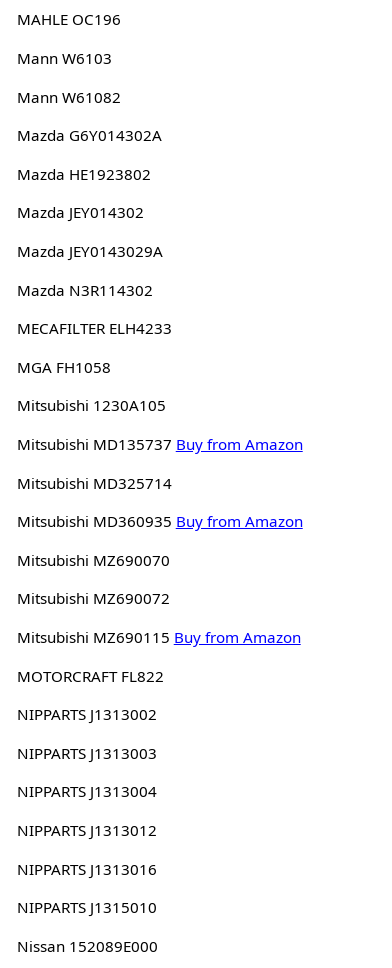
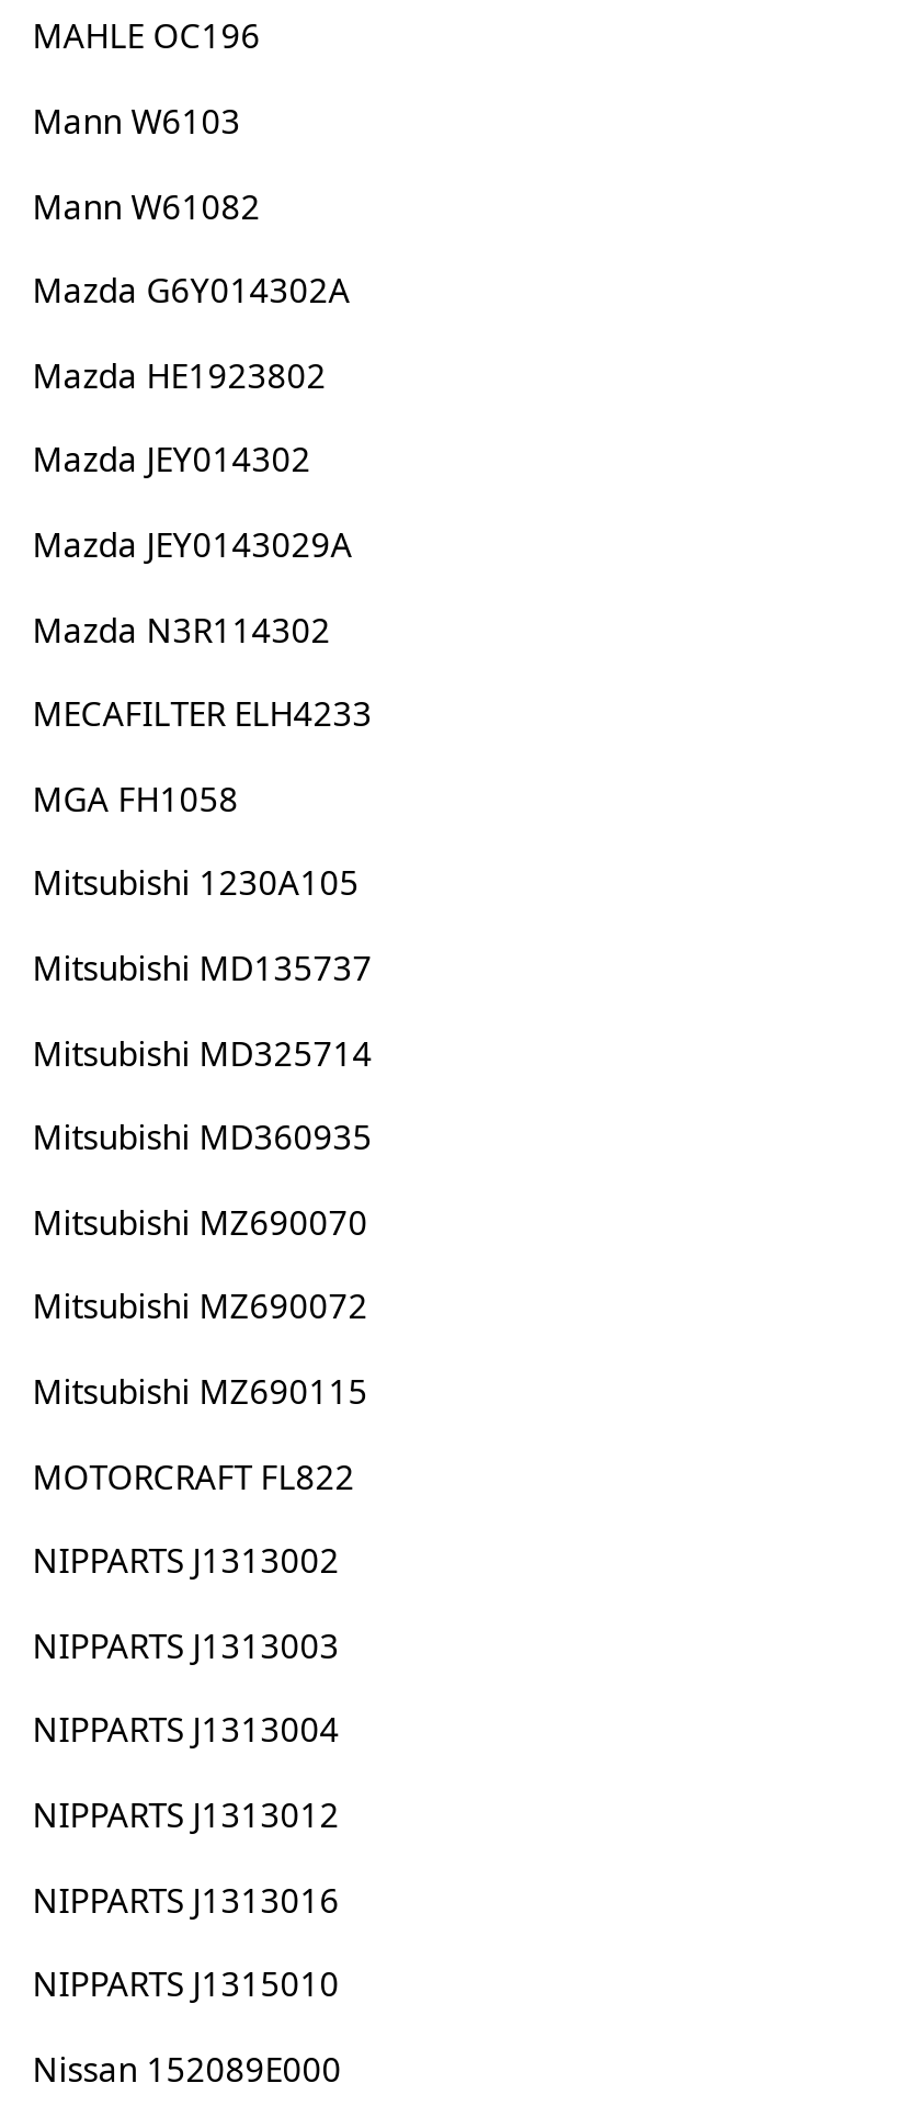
[17,434,303,454] Mitsubishi MD135737 Buy from Amazon -> [32,946,372,989] Mitsubishi MD135737
[17,511,303,531] Mitsubishi MD360935 Buy from Amazon -> [32,1115,372,1159] Mitsubishi MD360935
[17,627,301,647] Mitsubishi MZ690115 Buy from Amazon -> [32,1369,368,1413] Mitsubishi MZ690115

